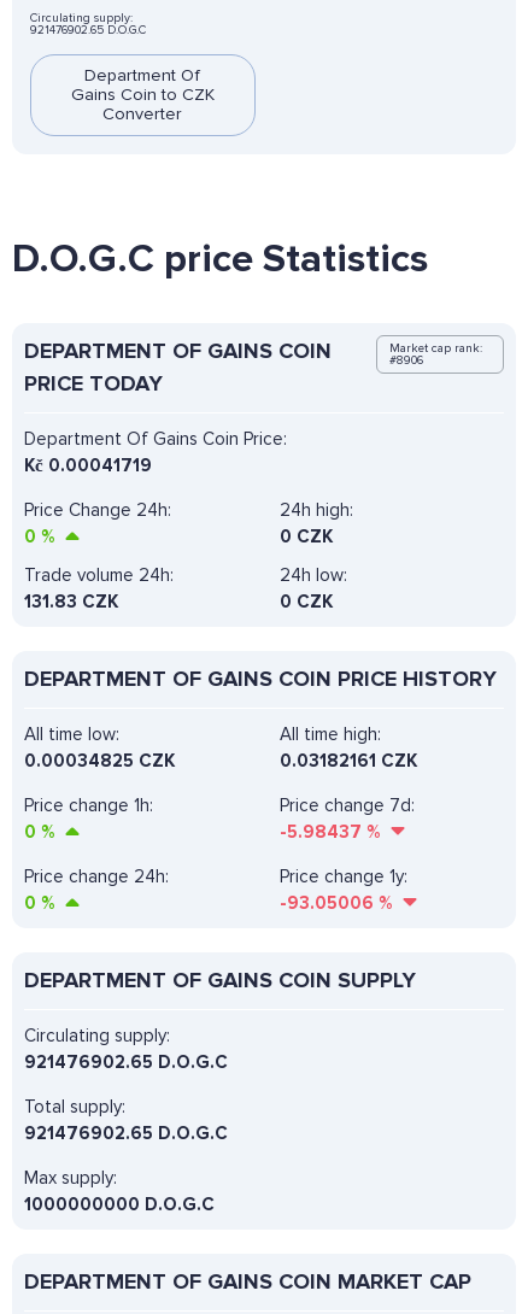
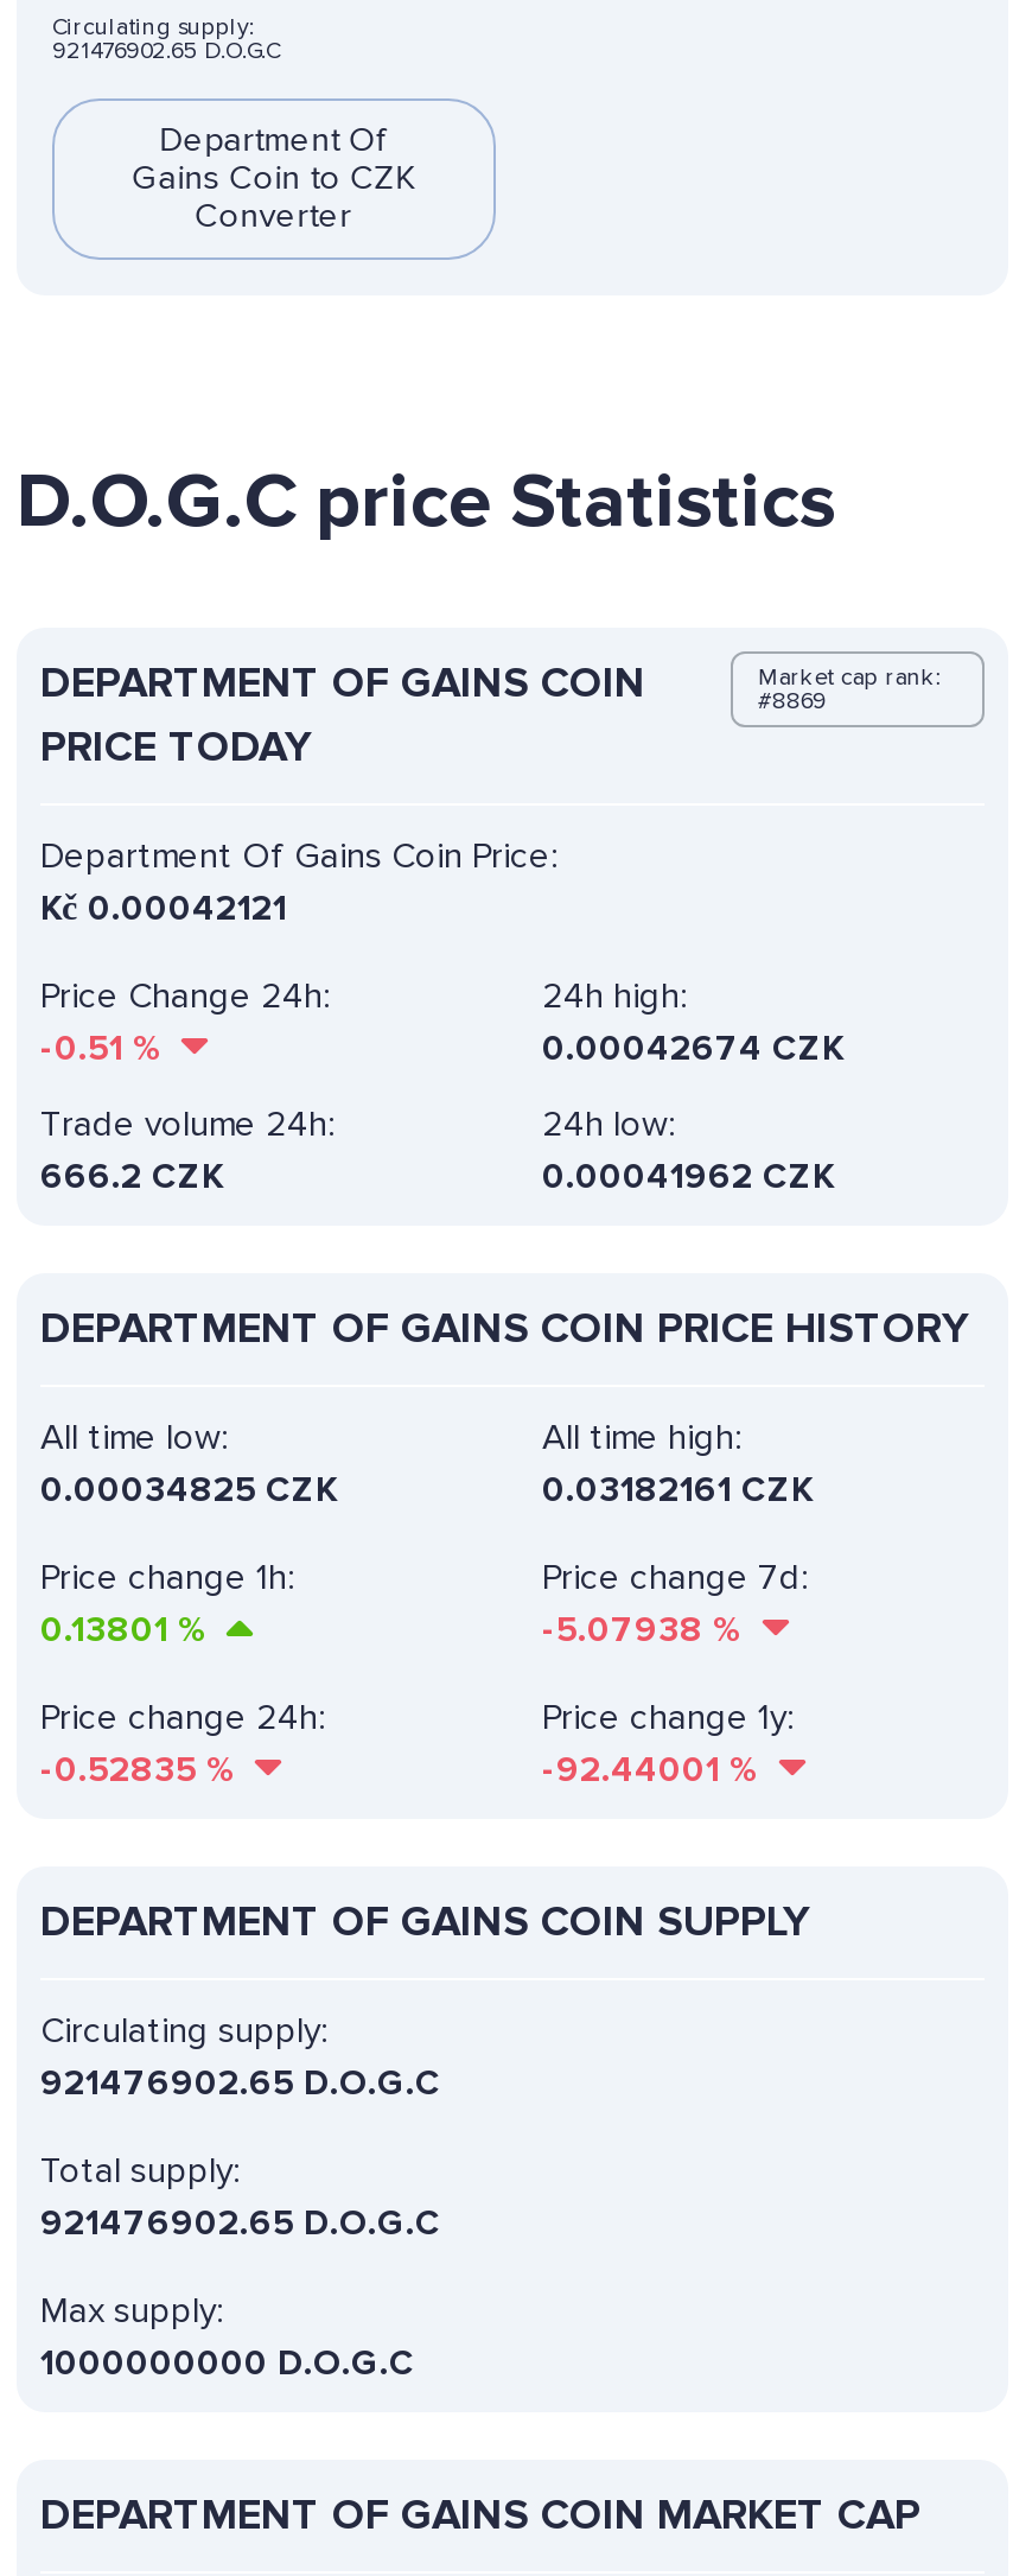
[389,353,423,368] #8906 -> [757,687,826,716] #8869
[24,455,152,476] Kč 0.00041719 -> [40,887,287,930] Kč 0.00042121
[24,526,59,548] 0% -> [40,1027,168,1070] -0.51%
[279,526,332,548] 0 CZK -> [542,1027,843,1070] 0.00042674 CZK
[24,591,118,613] 131.83 CZK -> [40,1155,223,1198] 666.2 CZK
[279,591,332,613] 0 CZK -> [542,1155,834,1198] 0.00041962 CZK
[24,821,59,843] 0% -> [40,1608,214,1651] 0.13801%
[279,821,384,843] -5.98437% -> [542,1608,748,1651] -5.07938%
[24,892,59,914] 0% -> [40,1748,242,1791] -0.52835%
[279,892,396,914] -93.05006% -> [542,1748,765,1791] -92.44001%

